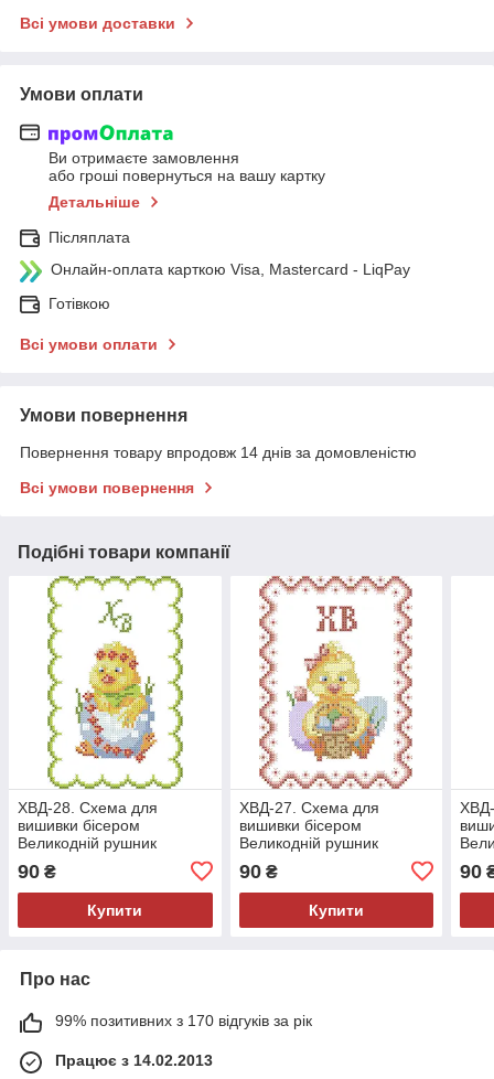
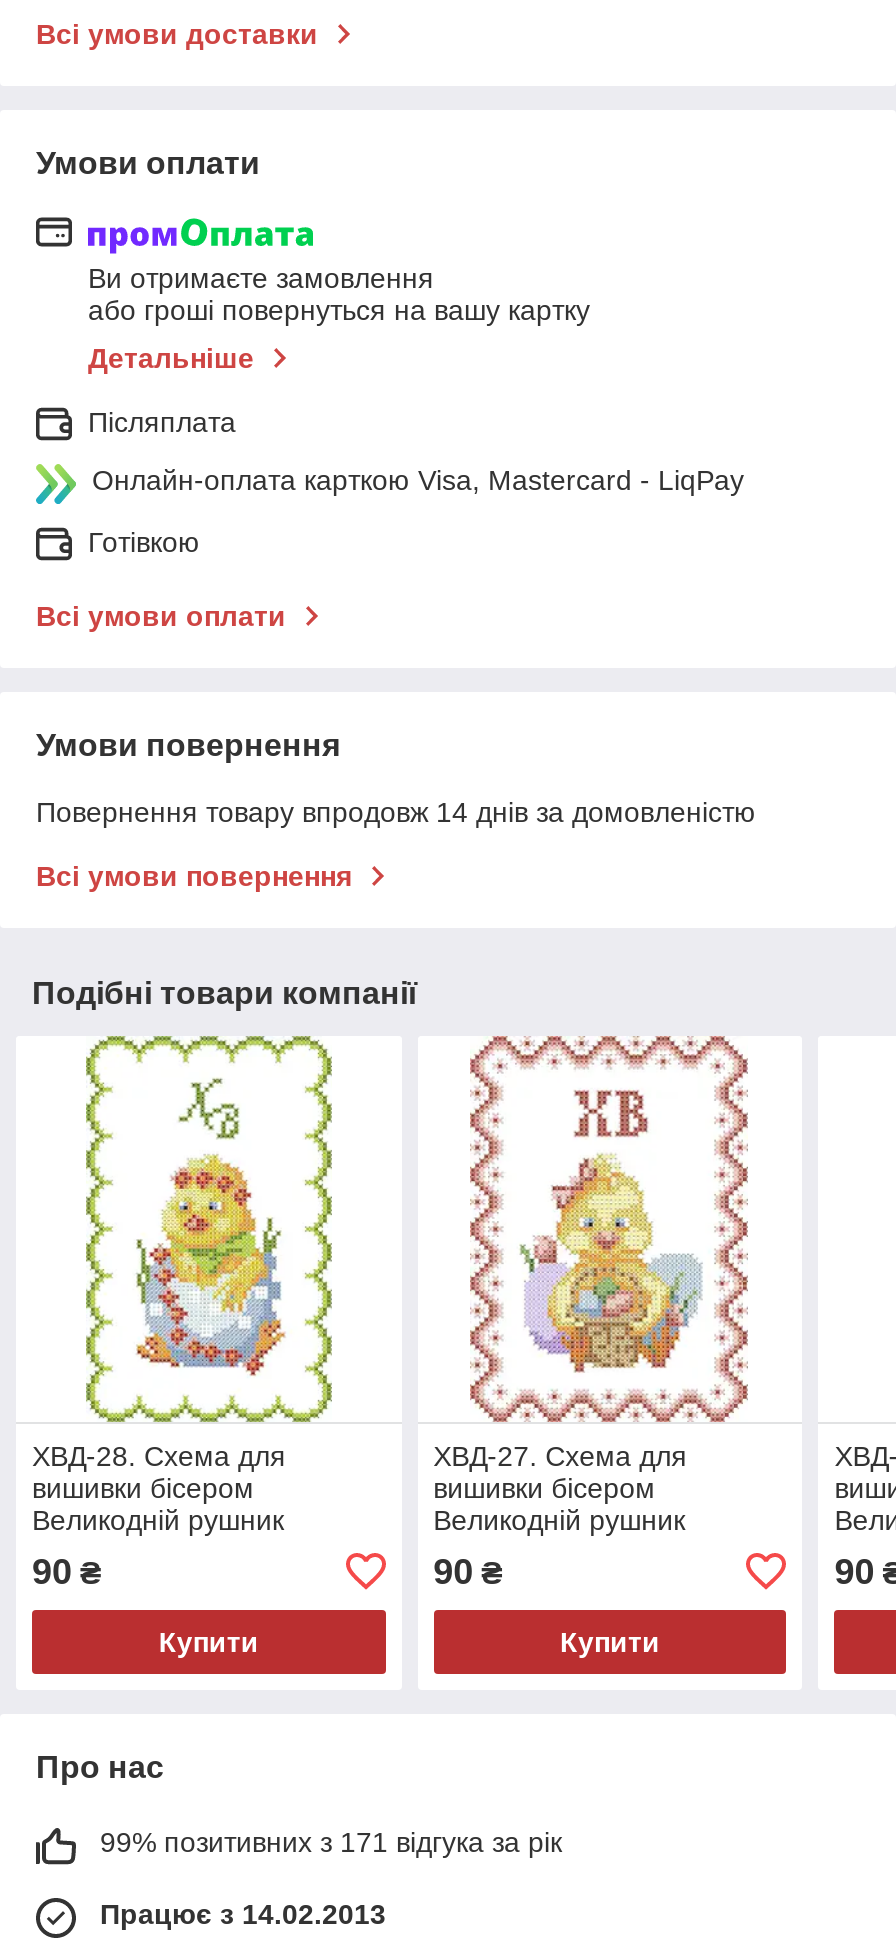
[55,1011,312,1029] 99% позитивних з 170 відгуків за рік -> [100,1826,562,1858] 99% позитивних з 171 відгука за рік

